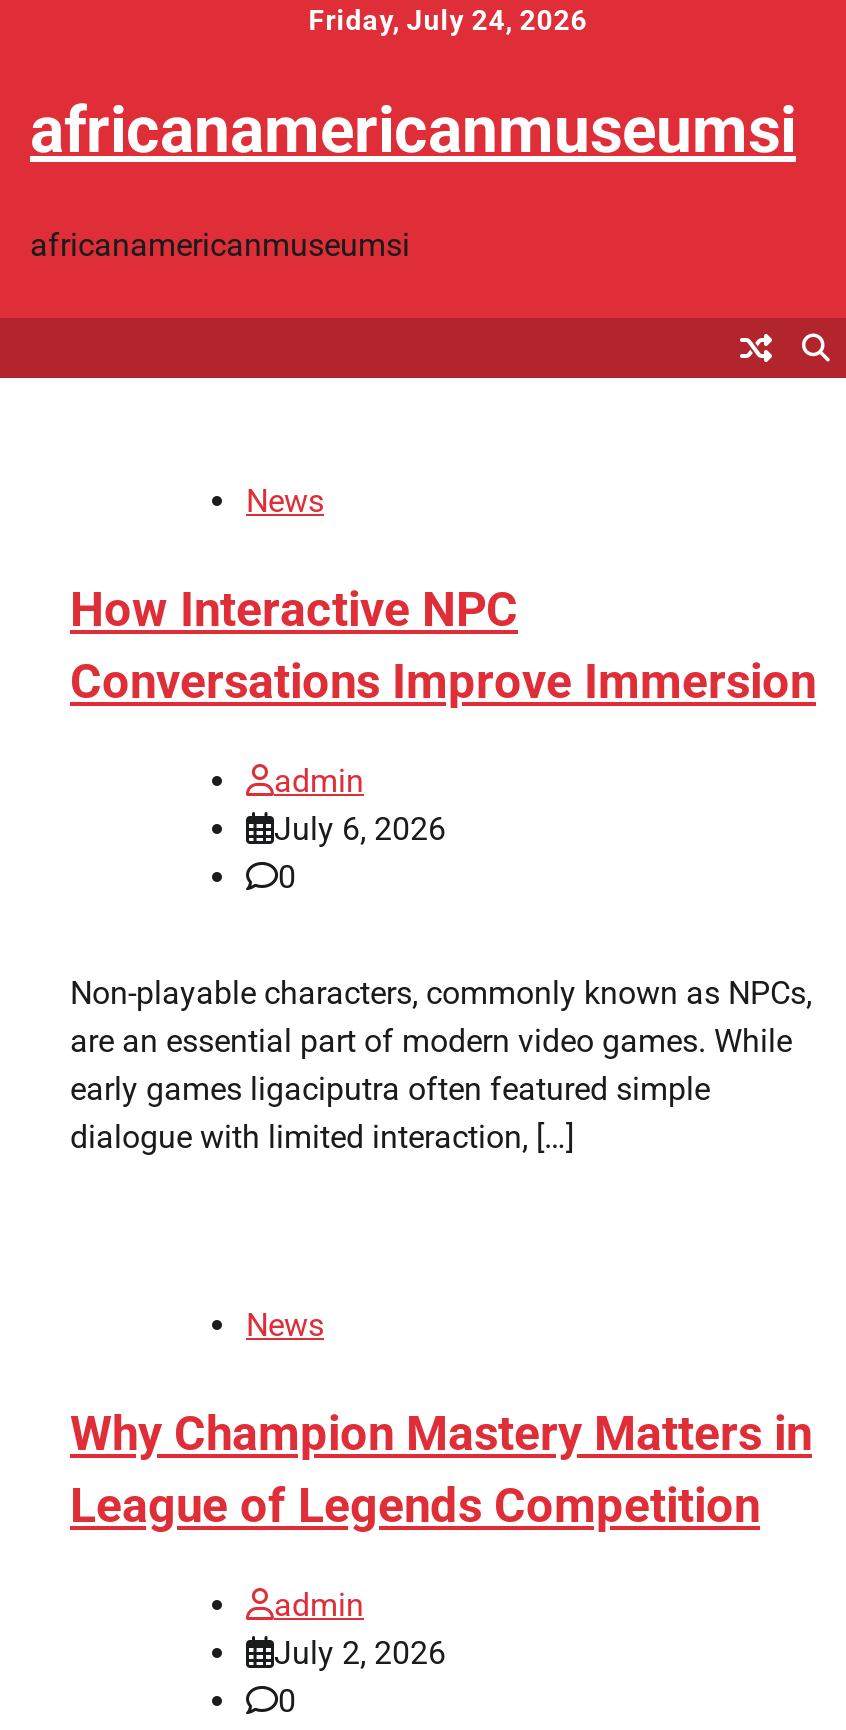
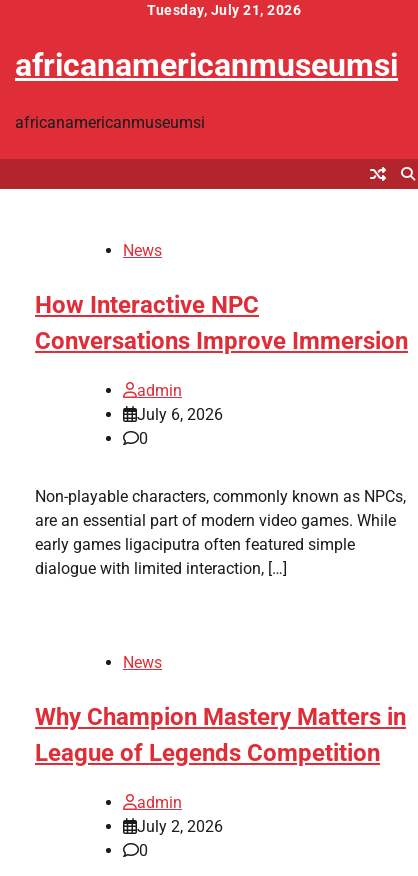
[308,4,588,36] Friday, July 24, 2026 -> [147,2,301,18] Tuesday, July 21, 2026

